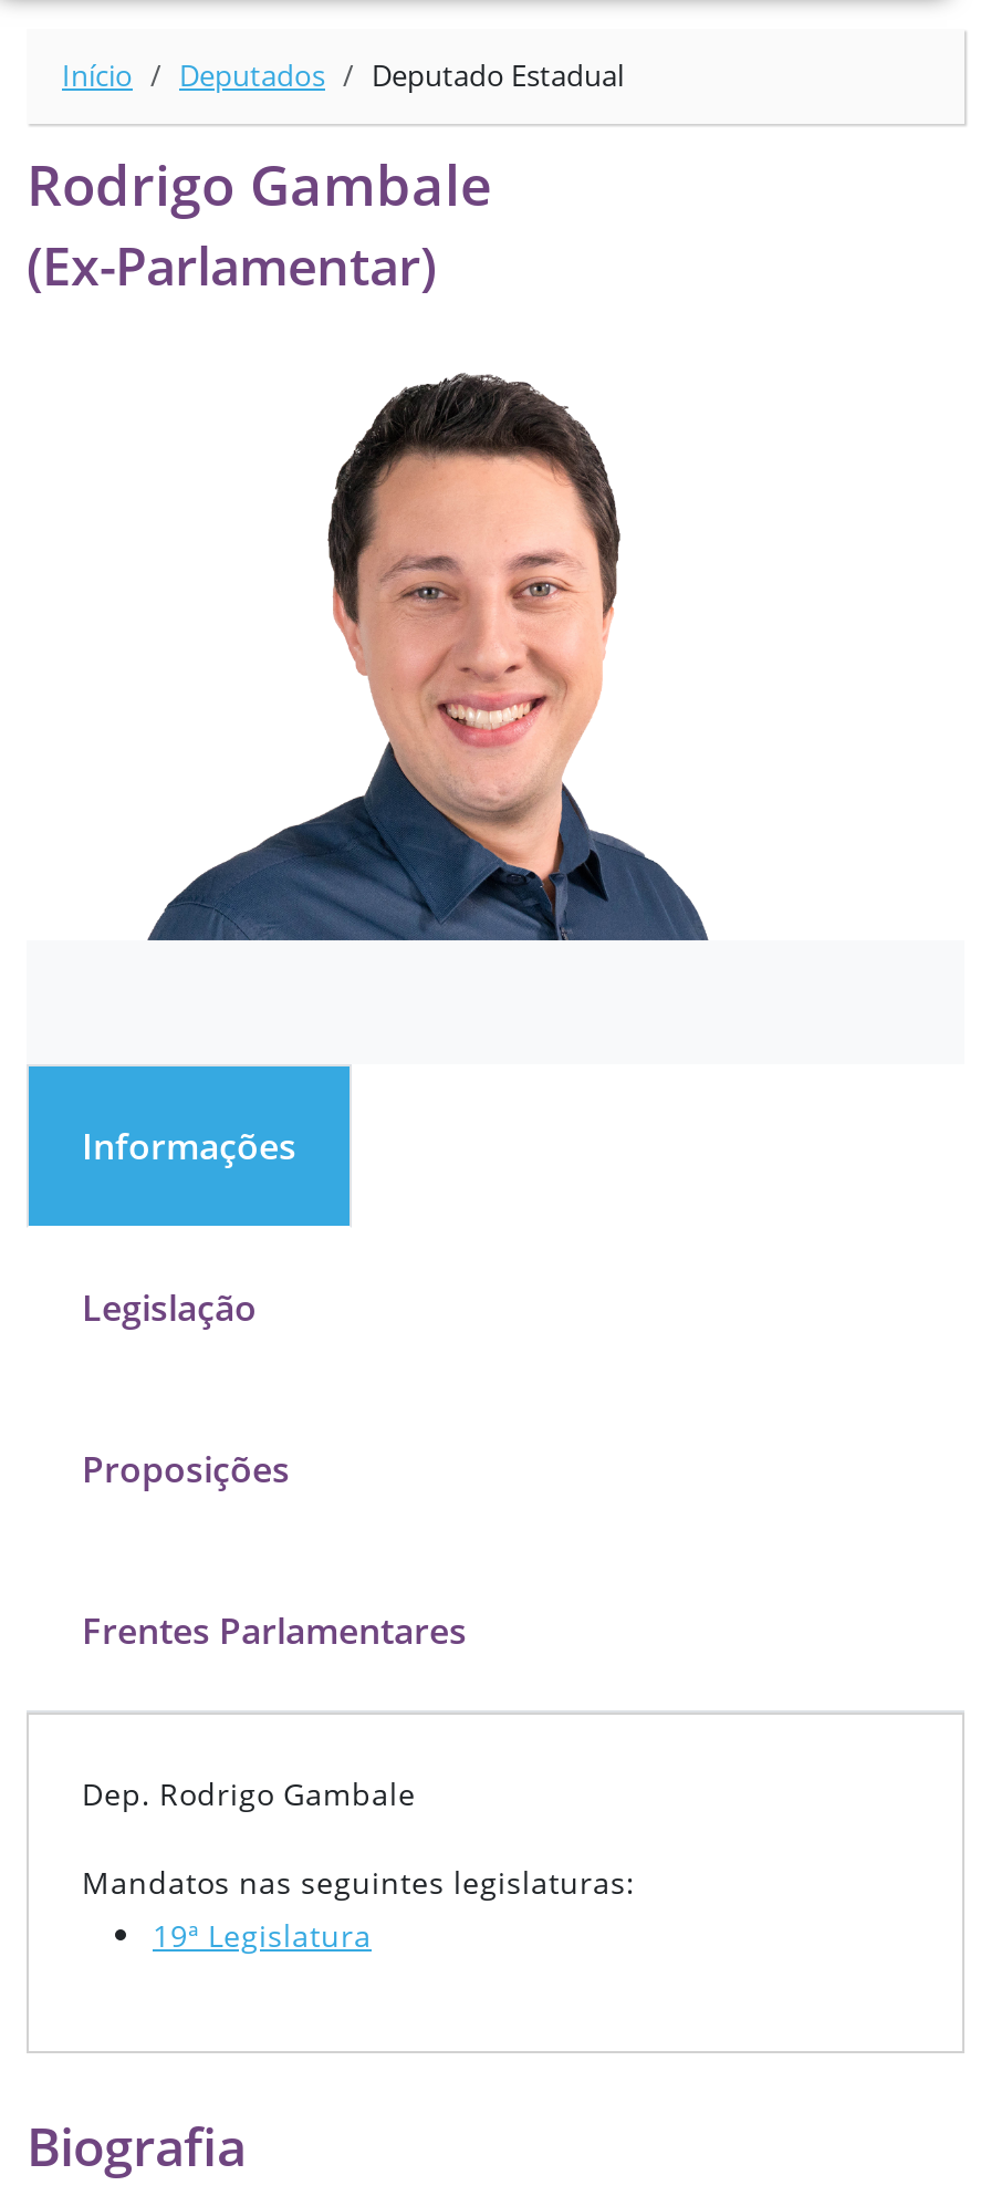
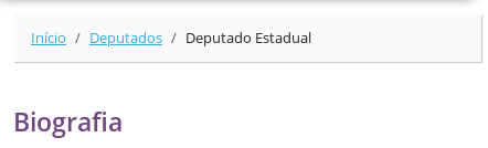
[27,147,491,302] Rodrigo Gambale | (Ex-Parlamentar) -> none
[148,374,708,943] [image] -> none
[82,1122,635,1956] Informações | Legislação | Proposições | Frentes Parlamentares | Dep. Rodrigo Gambale | Mandatos nas seguintes legislaturas: | 19ª Legislatura -> none

